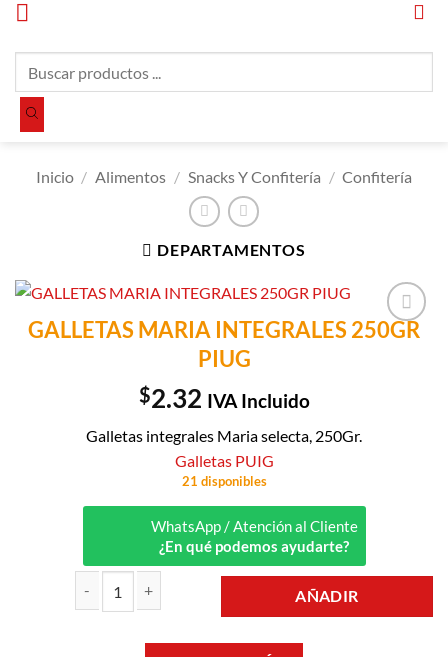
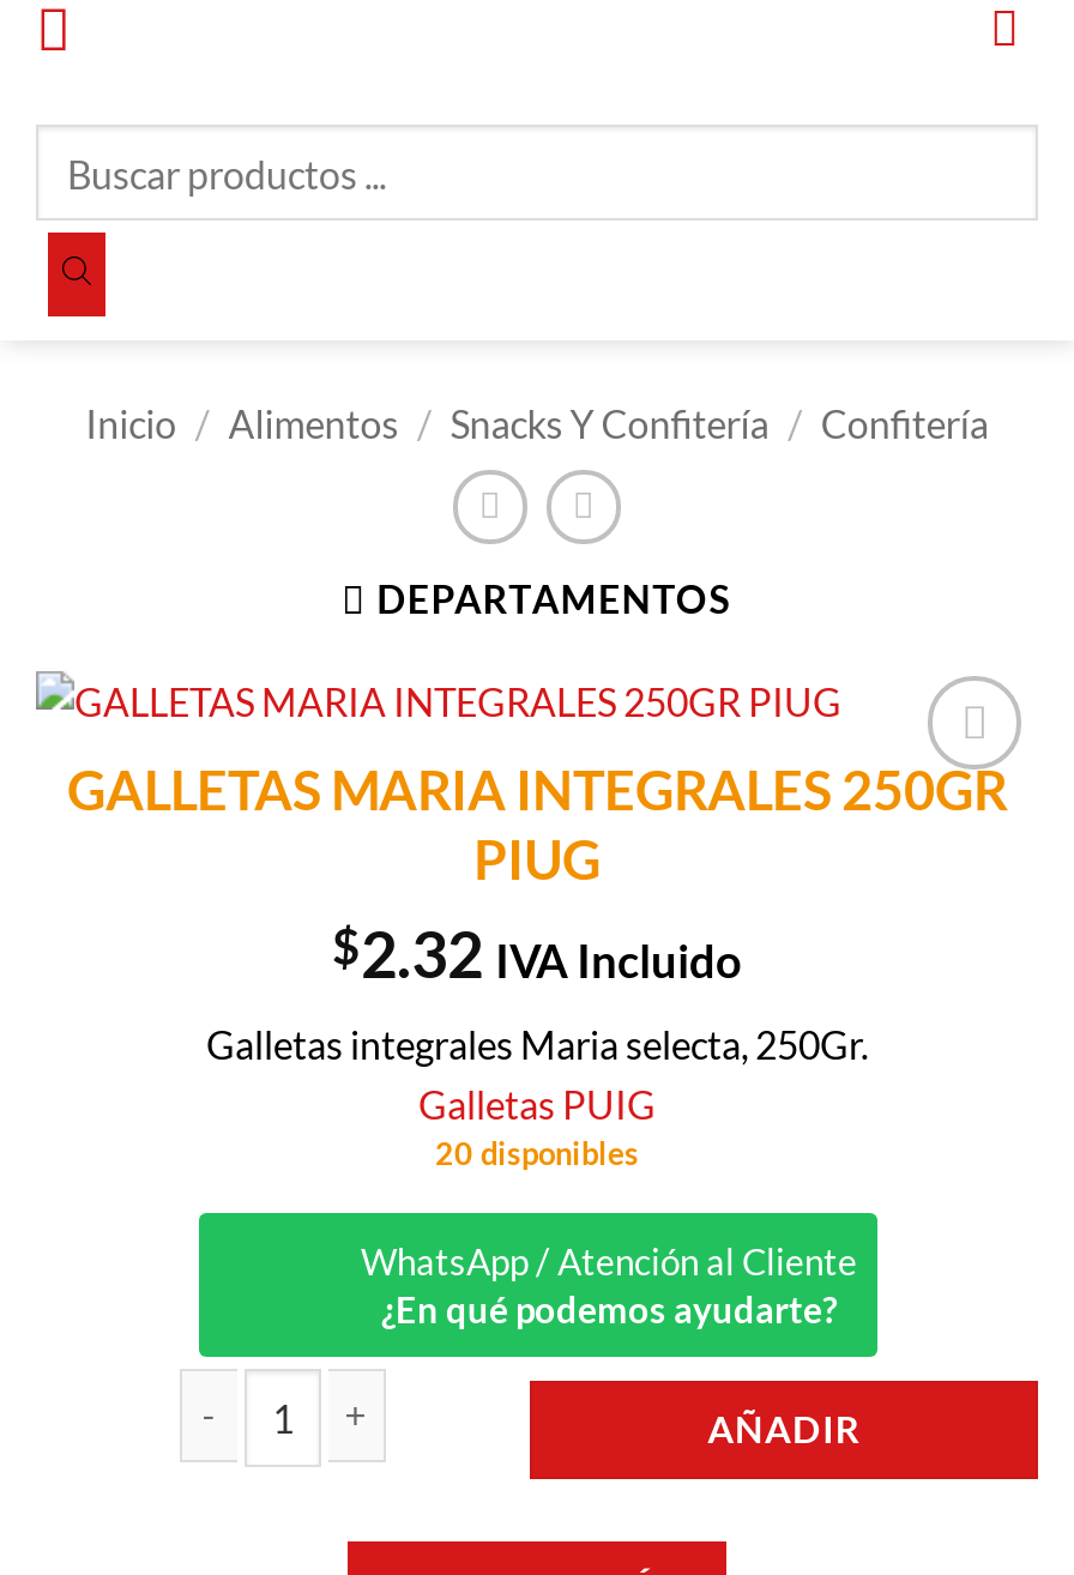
[181,473,266,489] 21 disponibles -> [435,1133,639,1171] 20 disponibles

